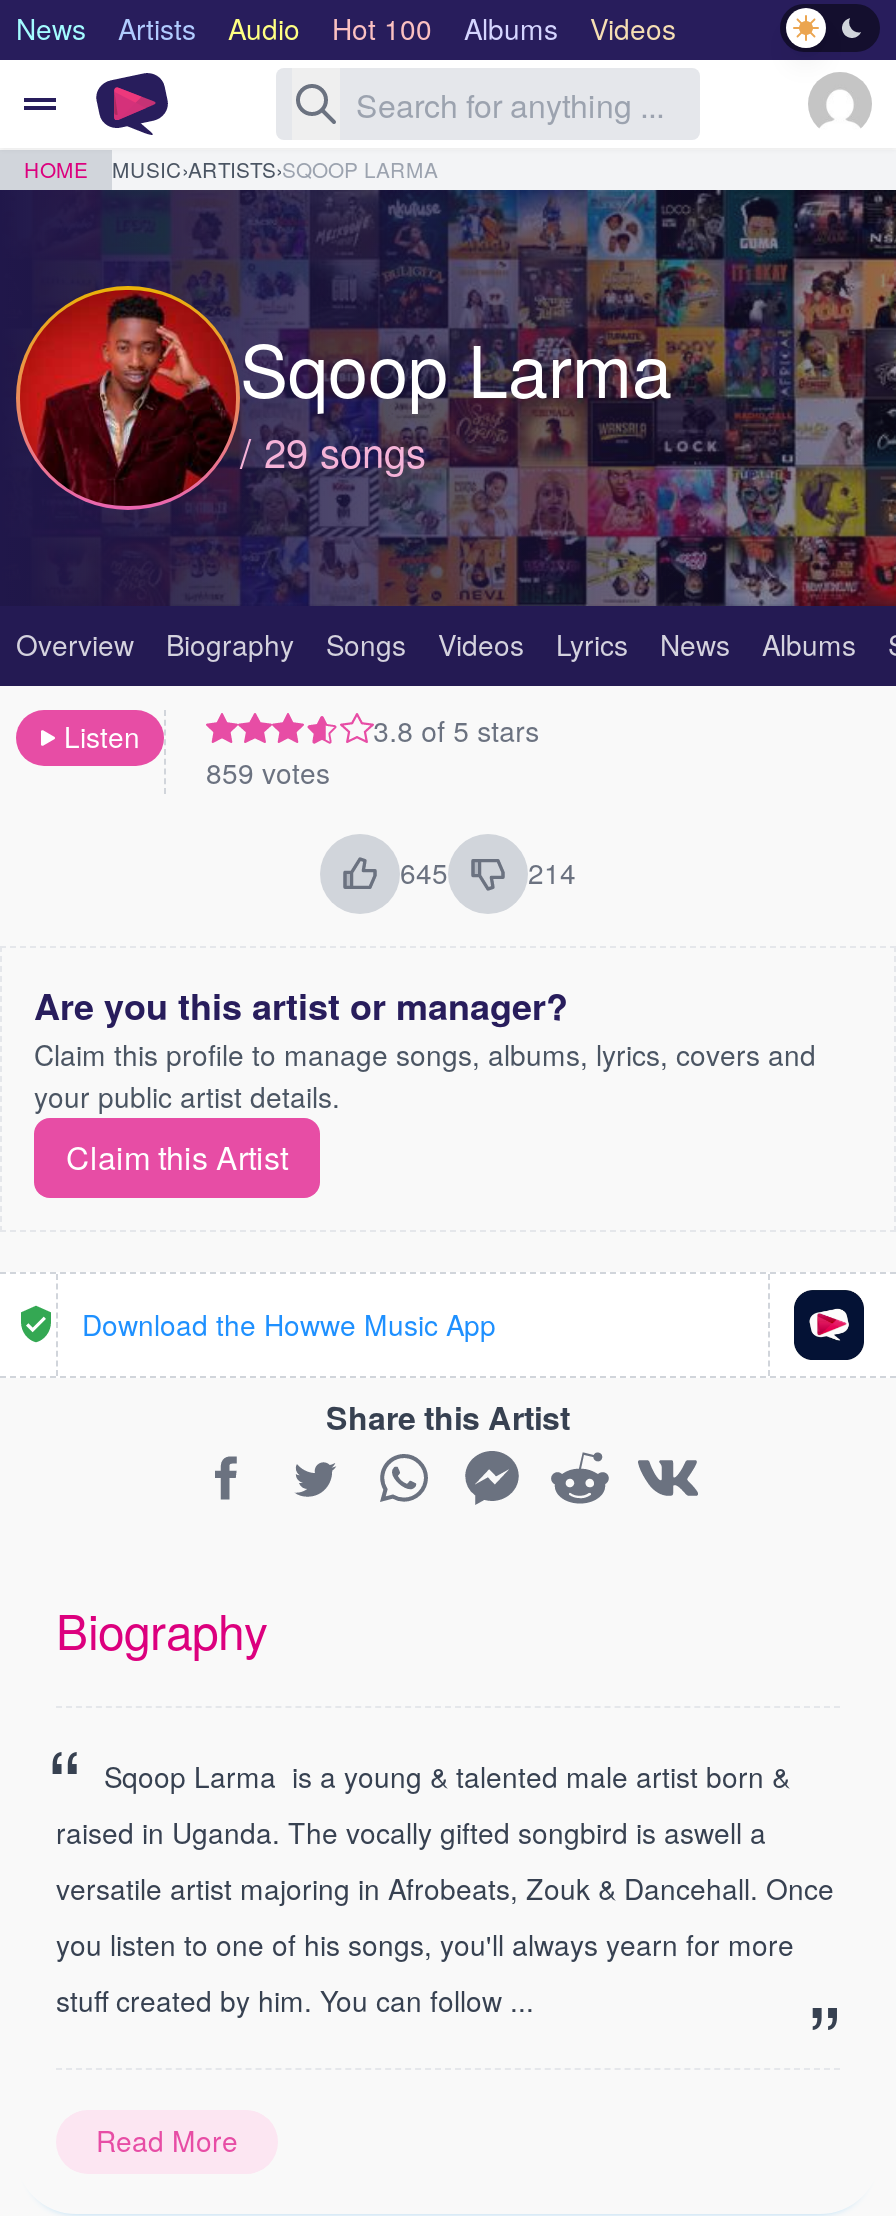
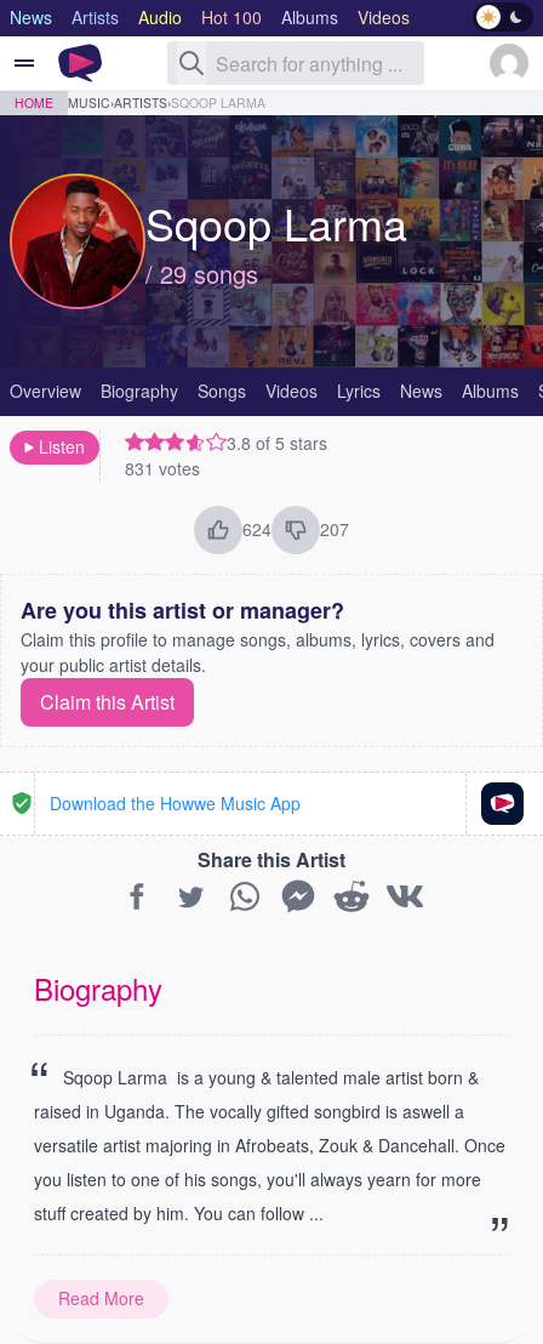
[206,752,330,792] 859 votes -> [125,456,200,480] 831 votes
[400,853,448,893] 645 -> [242,517,271,541] 624
[528,853,576,893] 214 -> [320,517,349,541] 207

